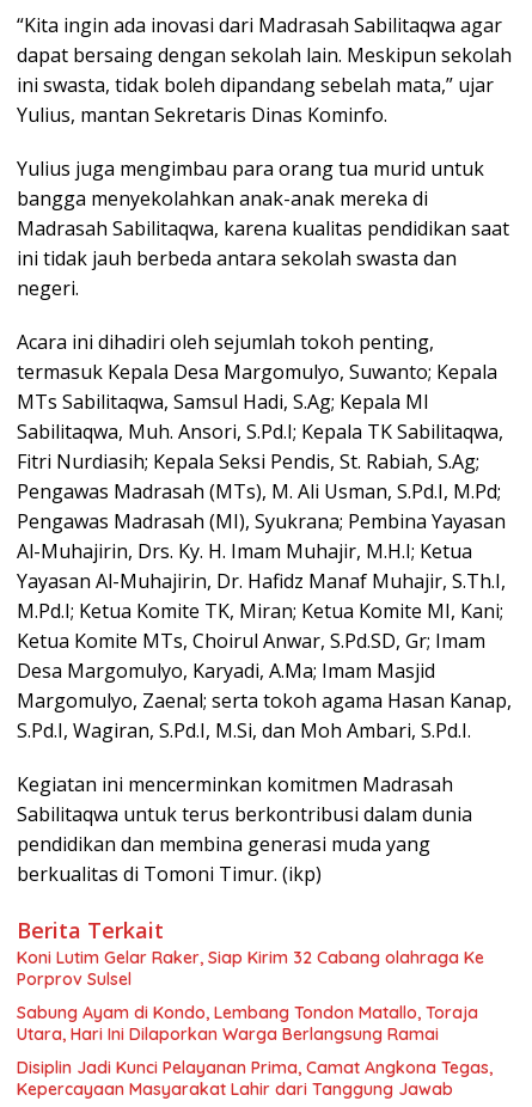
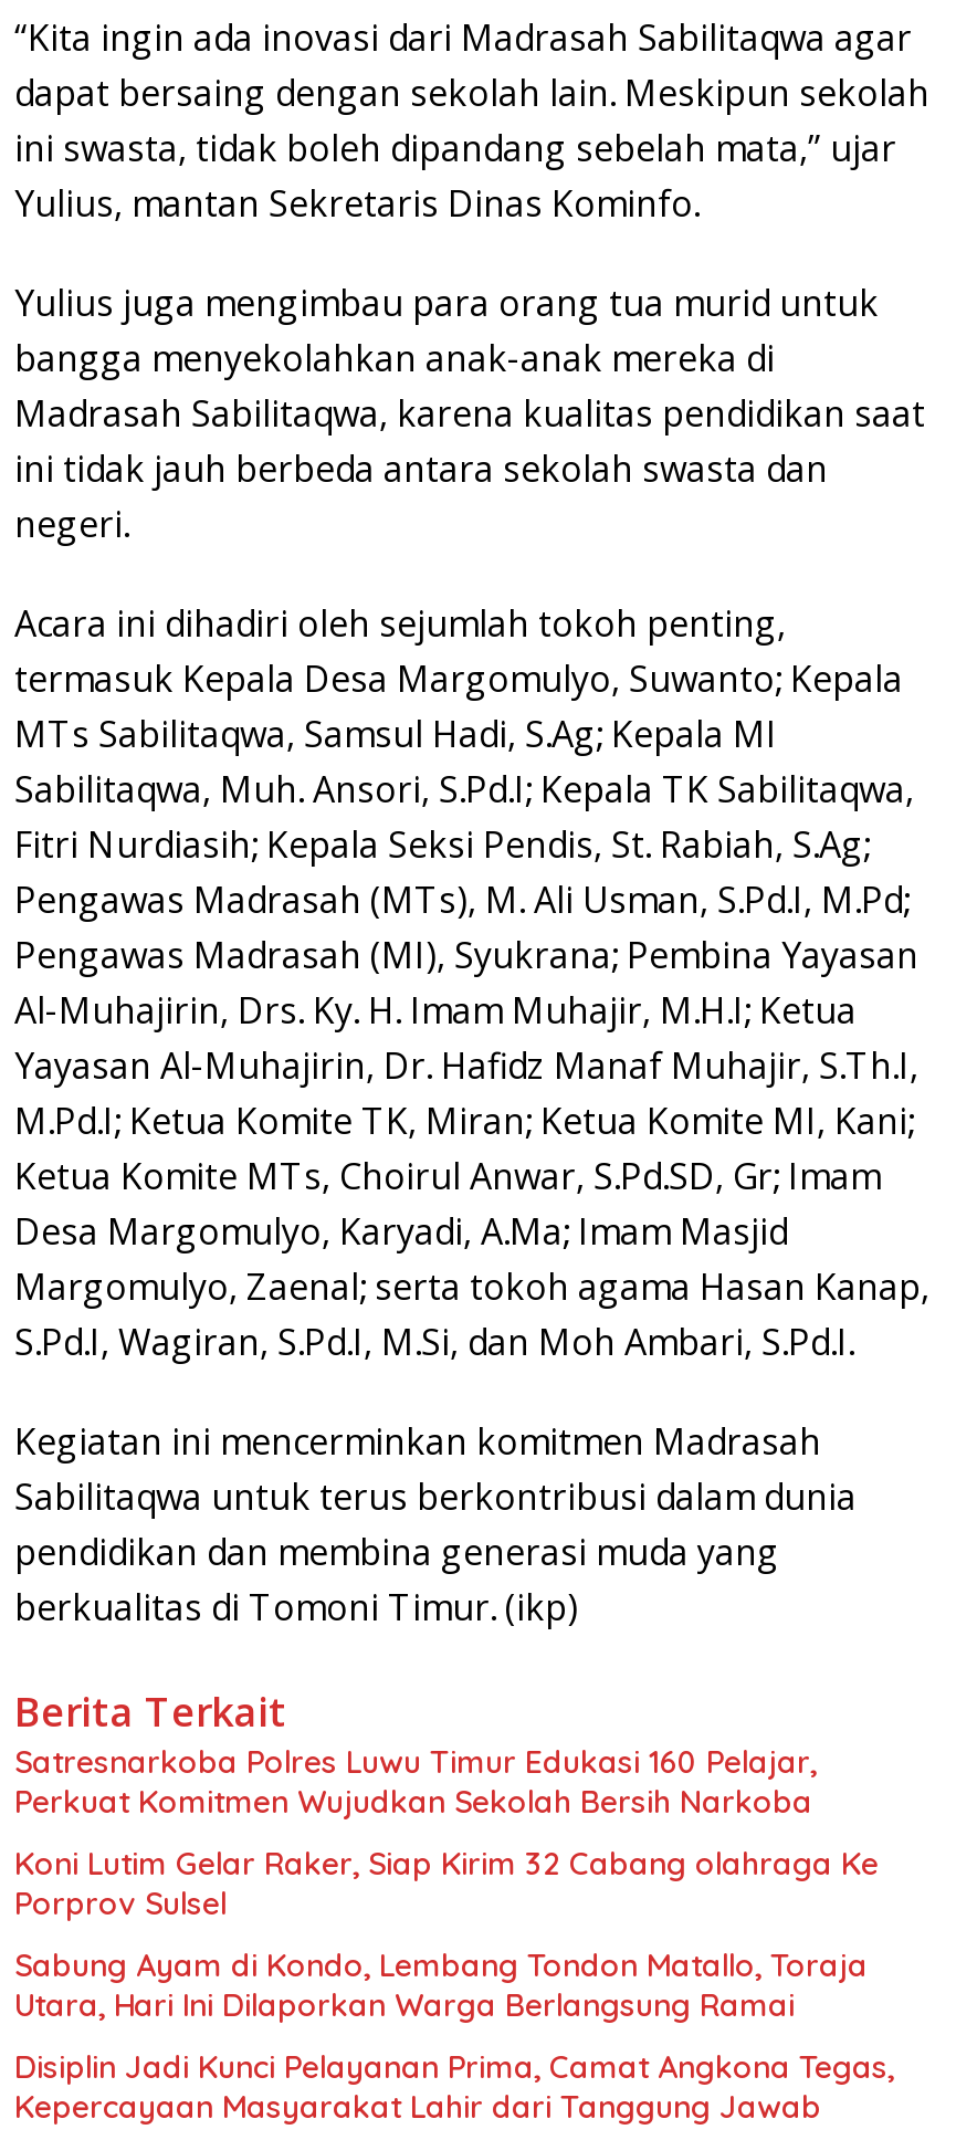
none -> [14,1742,817,1822] Satresnarkoba Polres Luwu Timur Edukasi 160 Pelajar, | Perkuat Komitmen Wujudkan Sekolah Bersih Narkoba

